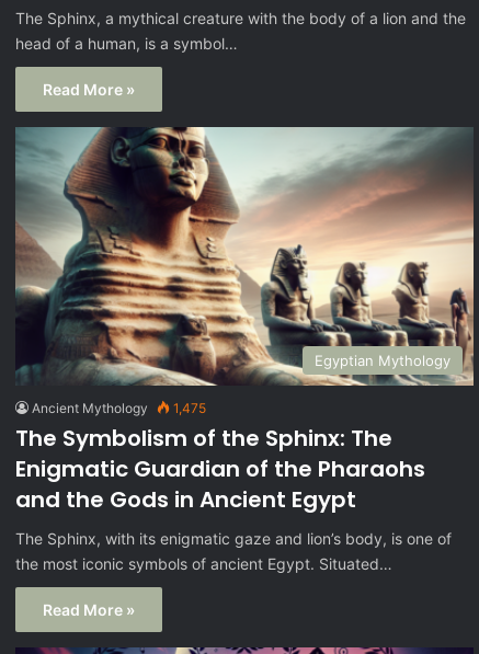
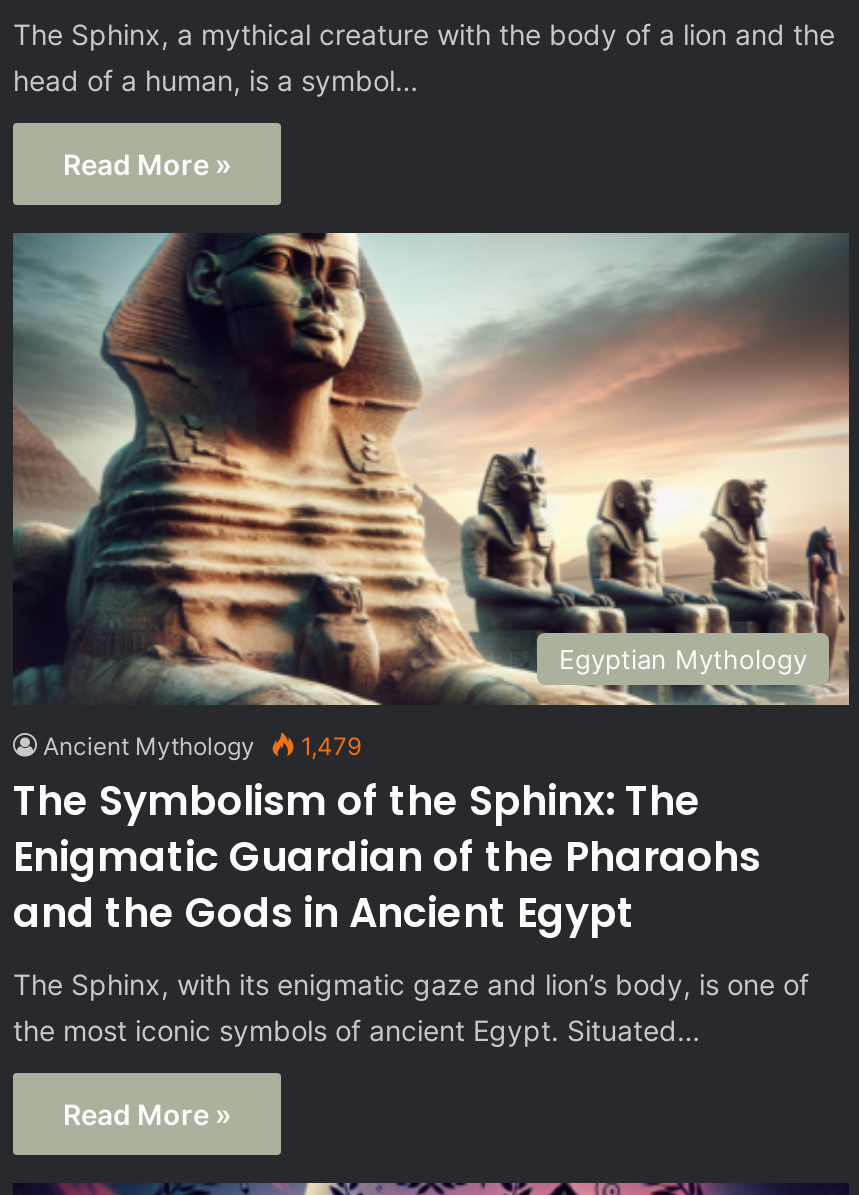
[32,400,206,416] Ancient Mythology 1,475 -> [43,731,361,761] Ancient Mythology 1,479

